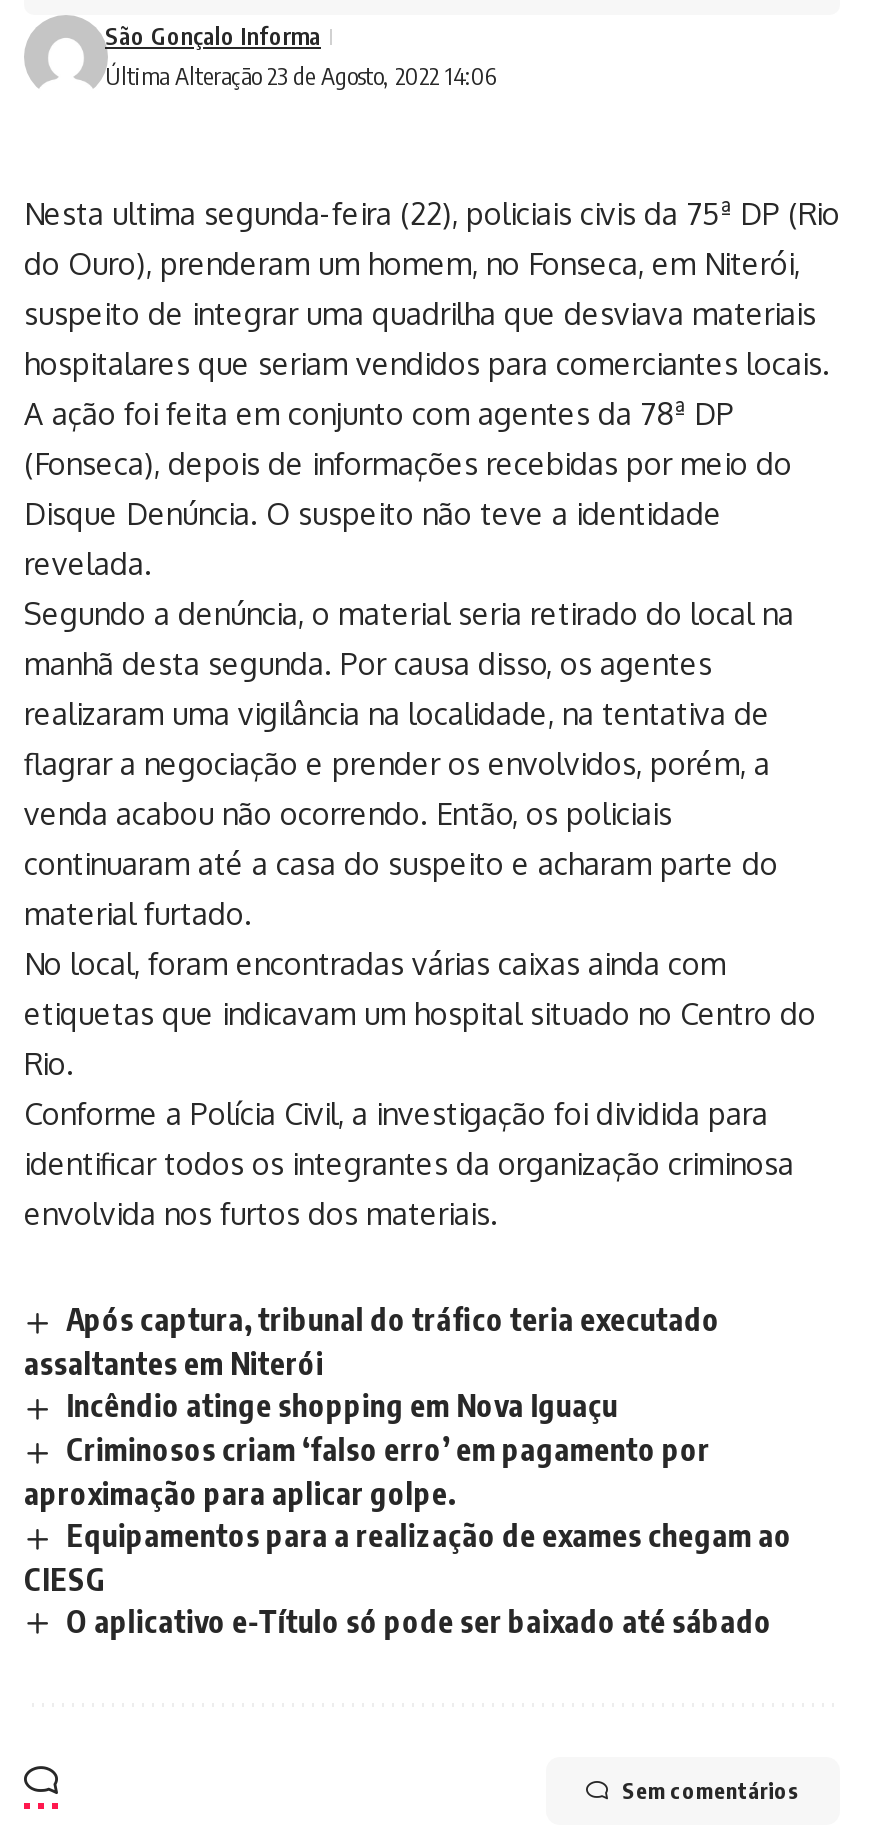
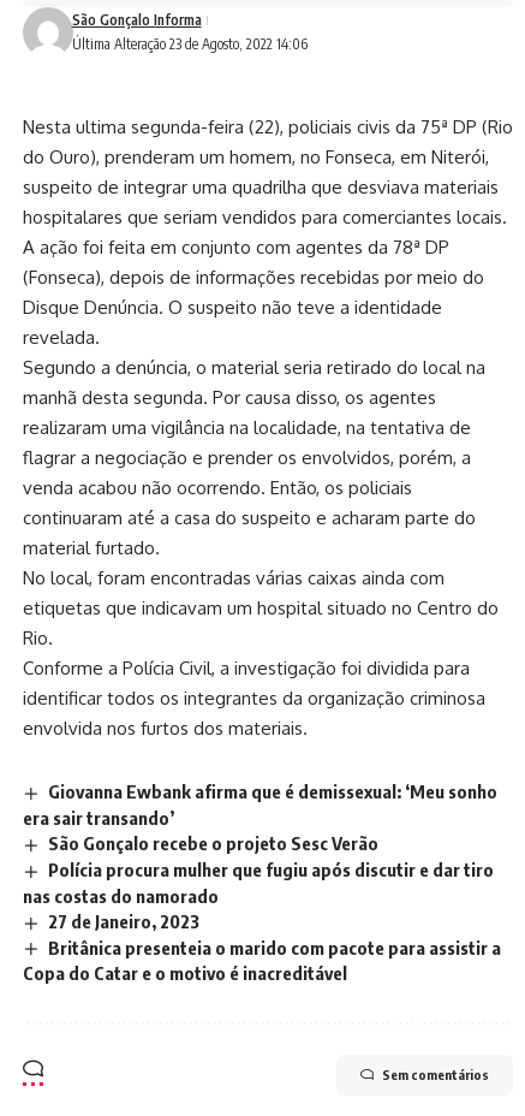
[24,1301,792,1638] Após captura, tribunal do tráfico teria executado | assaltantes em Niterói | Incêndio atinge shopping em Nova Iguaçu | Criminosos criam ‘falso erro’ em pagamento por | aproximação para aplicar golpe. | Equipamentos para a realização de exames chegam ao | CIESG | O aplicativo e-Título só pode ser baixado até sábado -> [23,780,501,984] Giovanna Ewbank afirma que é demissexual: ‘Meu sonho | era sair transando’ | São Gonçalo recebe o projeto Sesc Verão | Polícia procura mulher que fugiu após discutir e dar tiro | nas costas do namorado | 27 de Janeiro, 2023 | Britânica presenteia o marido com pacote para assistir a | Copa do Catar e o motivo é inacreditável

